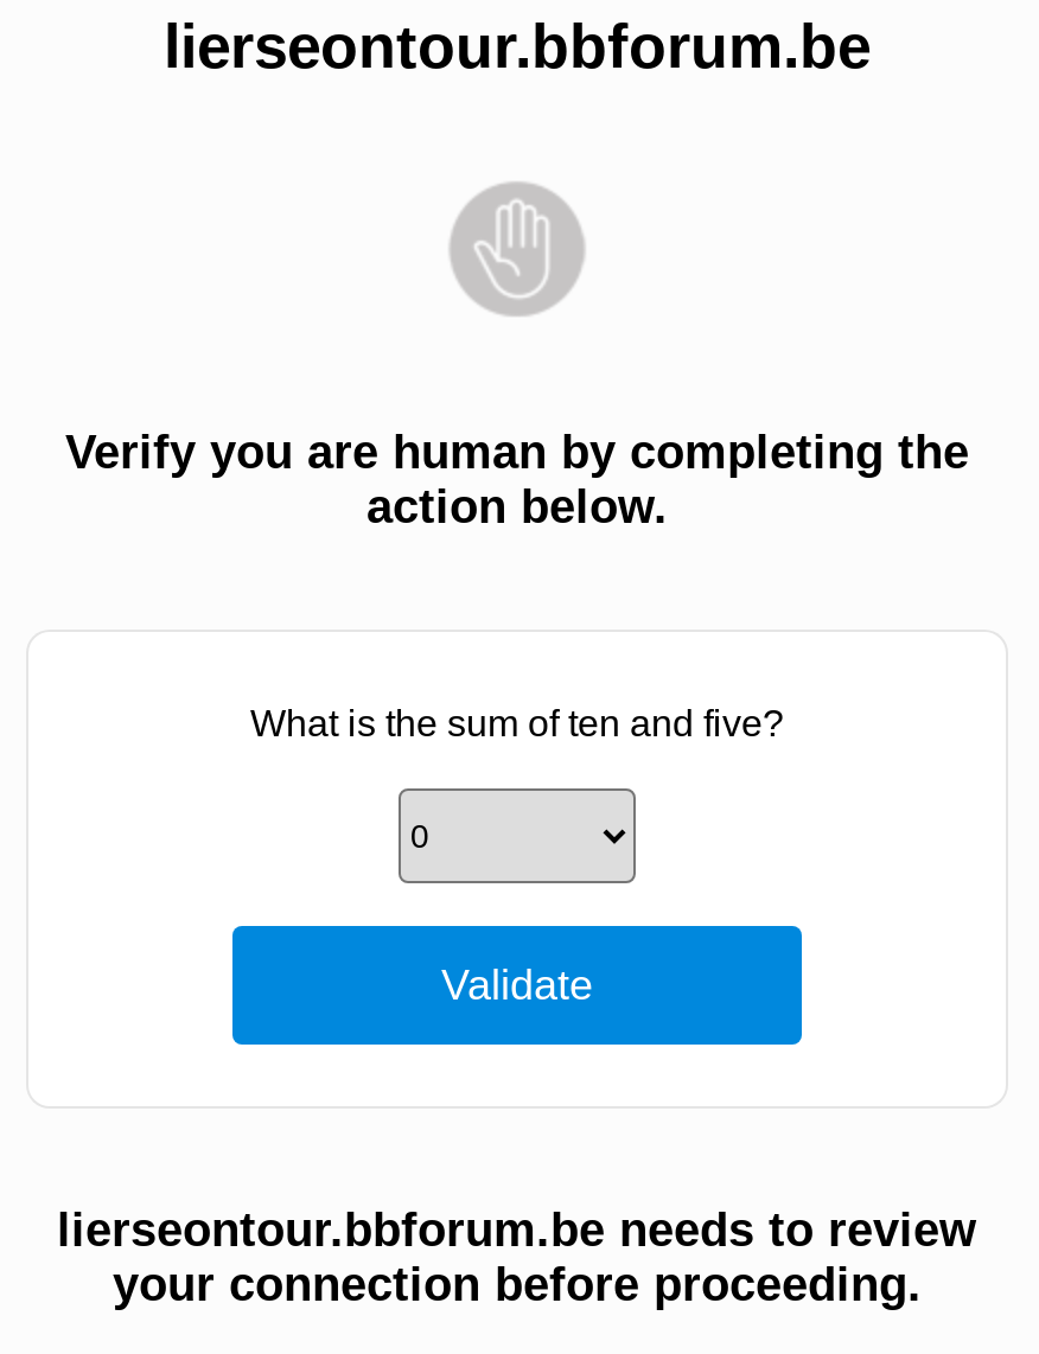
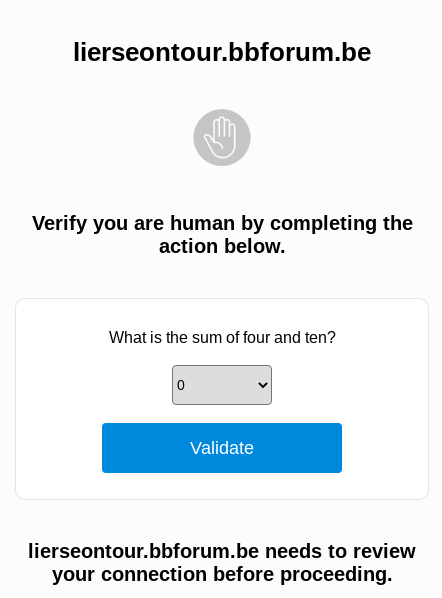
[250,703,784,743] What is the sum of ten and five? -> [108,329,335,346] What is the sum of four and ten?

